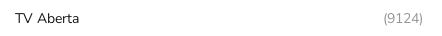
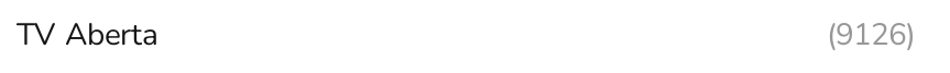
[383,8,423,27] (9124) -> [827,13,915,54] (9126)

